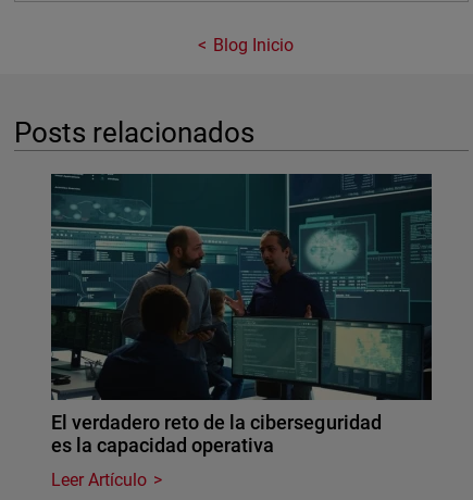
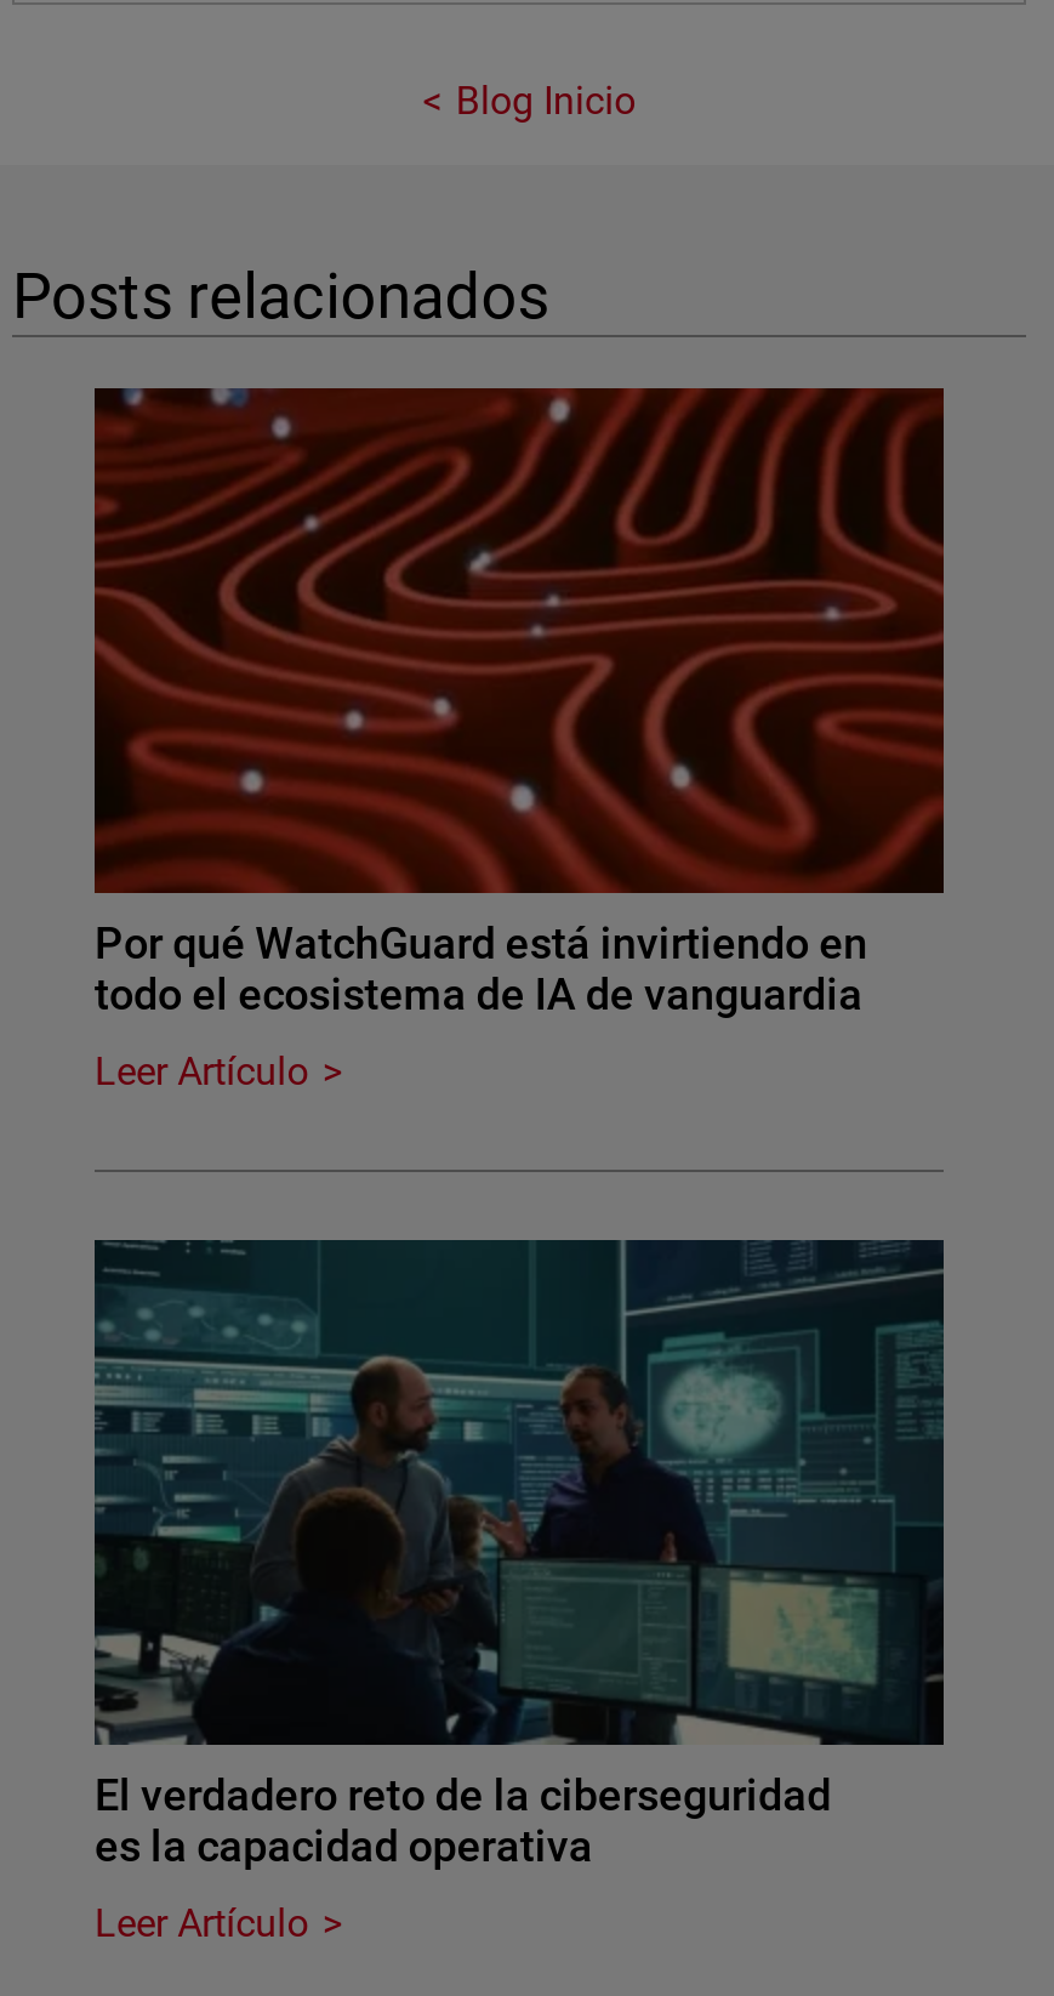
none -> [92,386,946,1094] [image] | Por qué WatchGuard está invirtiendo en | todo el ecosistema de IA de vanguardia | Leer Artículo

